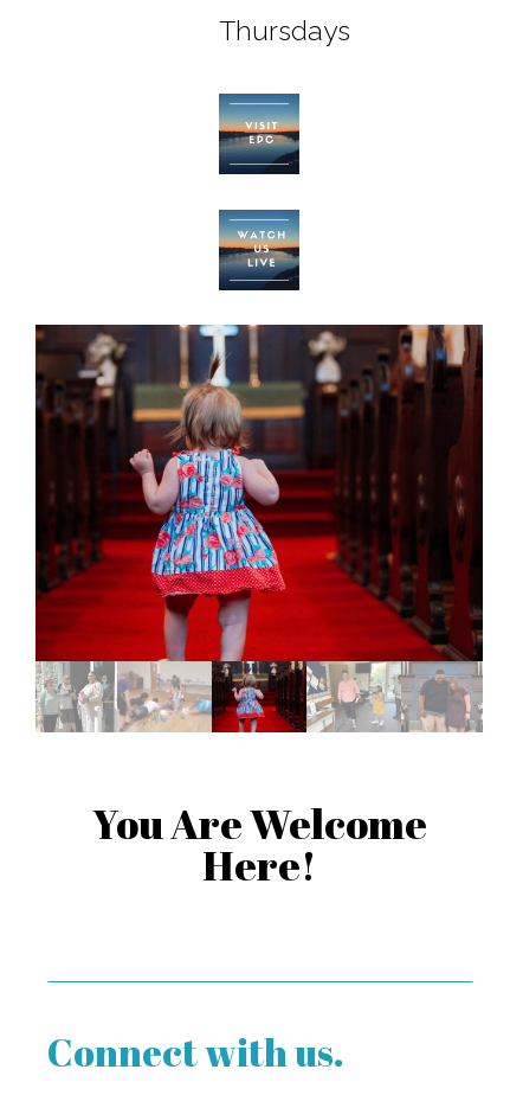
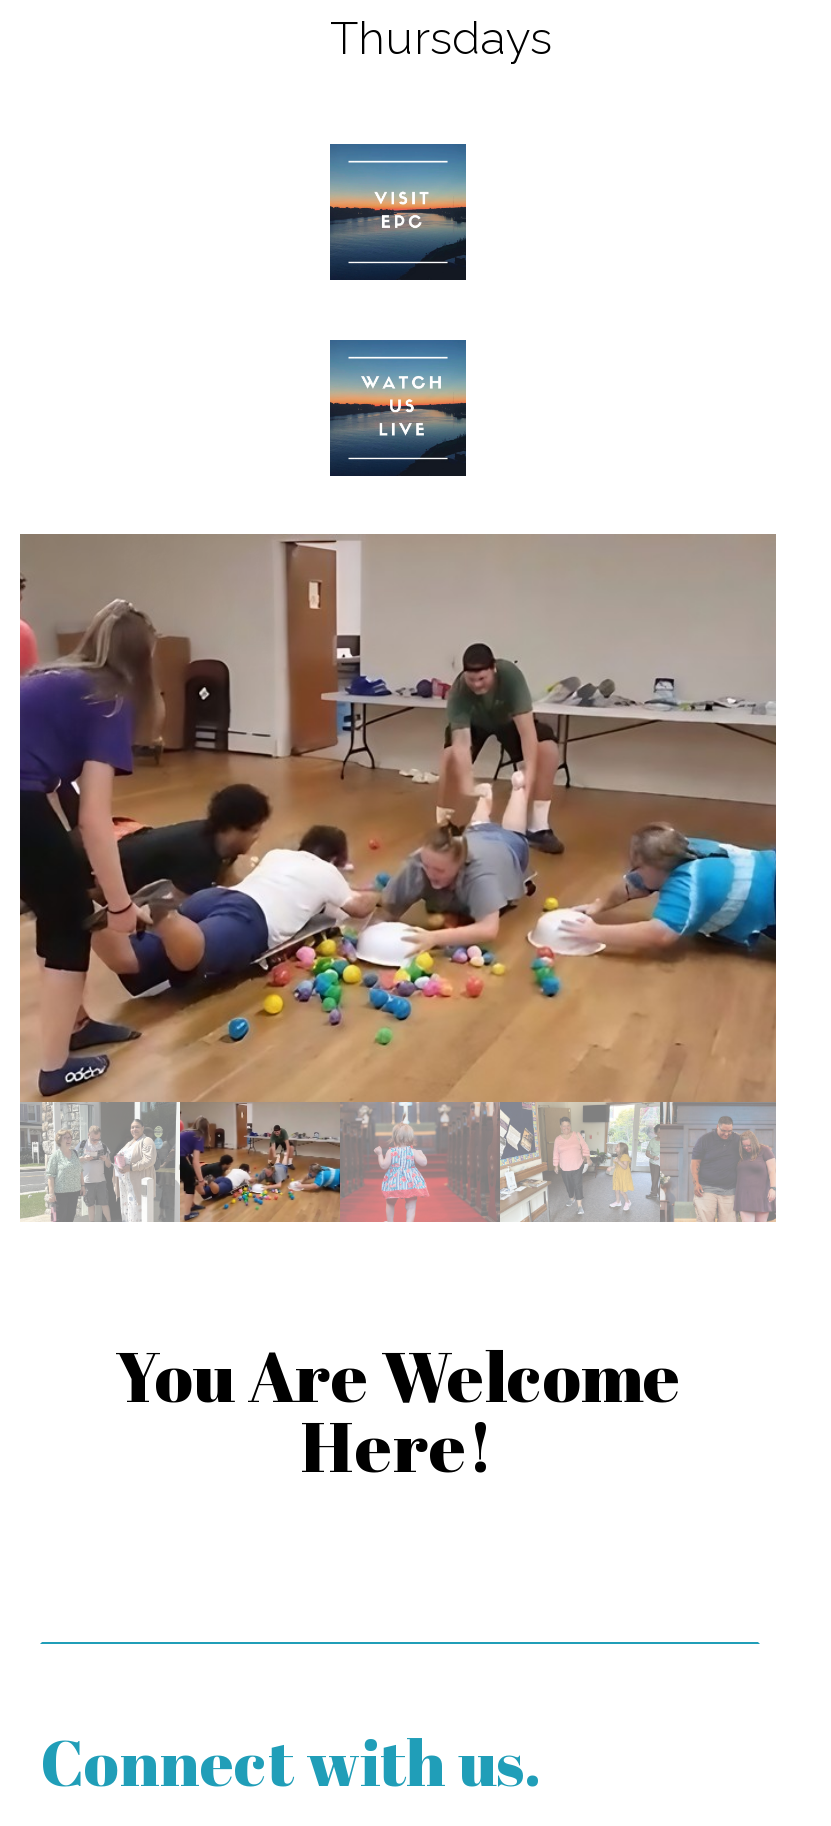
[34,324,484,734] [image] -> [18,532,778,1224] [image]

